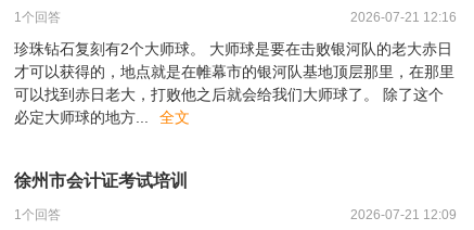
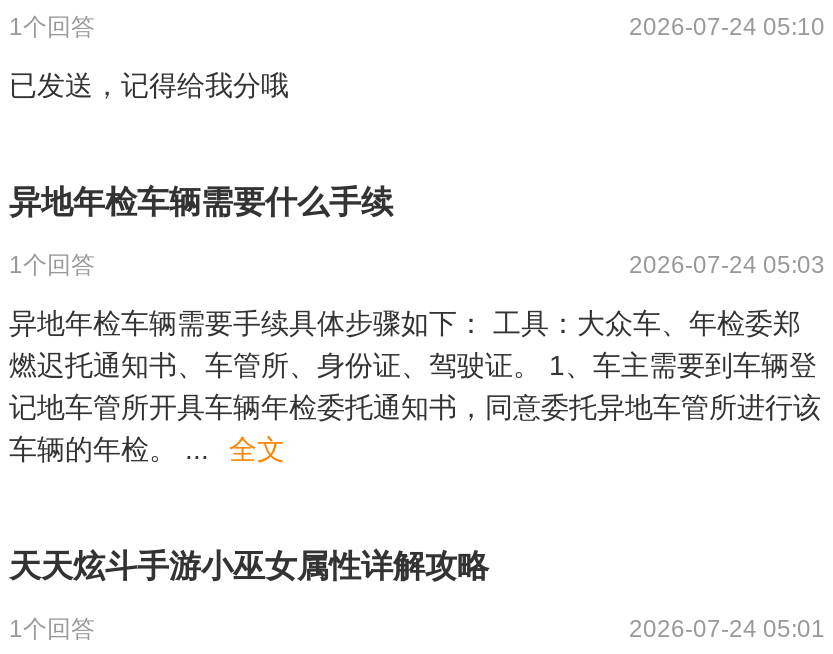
[14,10,457,126] 2026-07-21 12:16 | 珍珠钻石复刻有2个大师球。 大师球是要在击败银河队的老大赤日 | 才可以获得的，地点就是在帷幕市的银河队基地顶层那里，在那里 | 可以找到赤日老大，打败他之后就会给我们大师球了。 除了这个 | 必定大师球的地方... -> [9,13,825,465] 2026-07-24 05:10 | 已发送，记得给我分哦 | 异地年检车辆需要什么手续 | 1个回答 | 2026-07-24 05:03 | 异地年检车辆需要手续具体步骤如下： 工具：大众车、年检委郑 | 燃迟托通知书、车管所、身份证、驾驶证。 1、车主需要到车辆登 | 记地车管所开具车辆年检委托通知书，同意委托异地车管所进行该 | 车辆的年检。...
[14,171,188,190] 徐州市会计证考试培训 -> [9,549,489,583] 天天炫斗手游小巫女属性详解攻略
[350,207,457,222] 2026-07-21 12:09 -> [629,615,825,643] 2026-07-24 05:01

